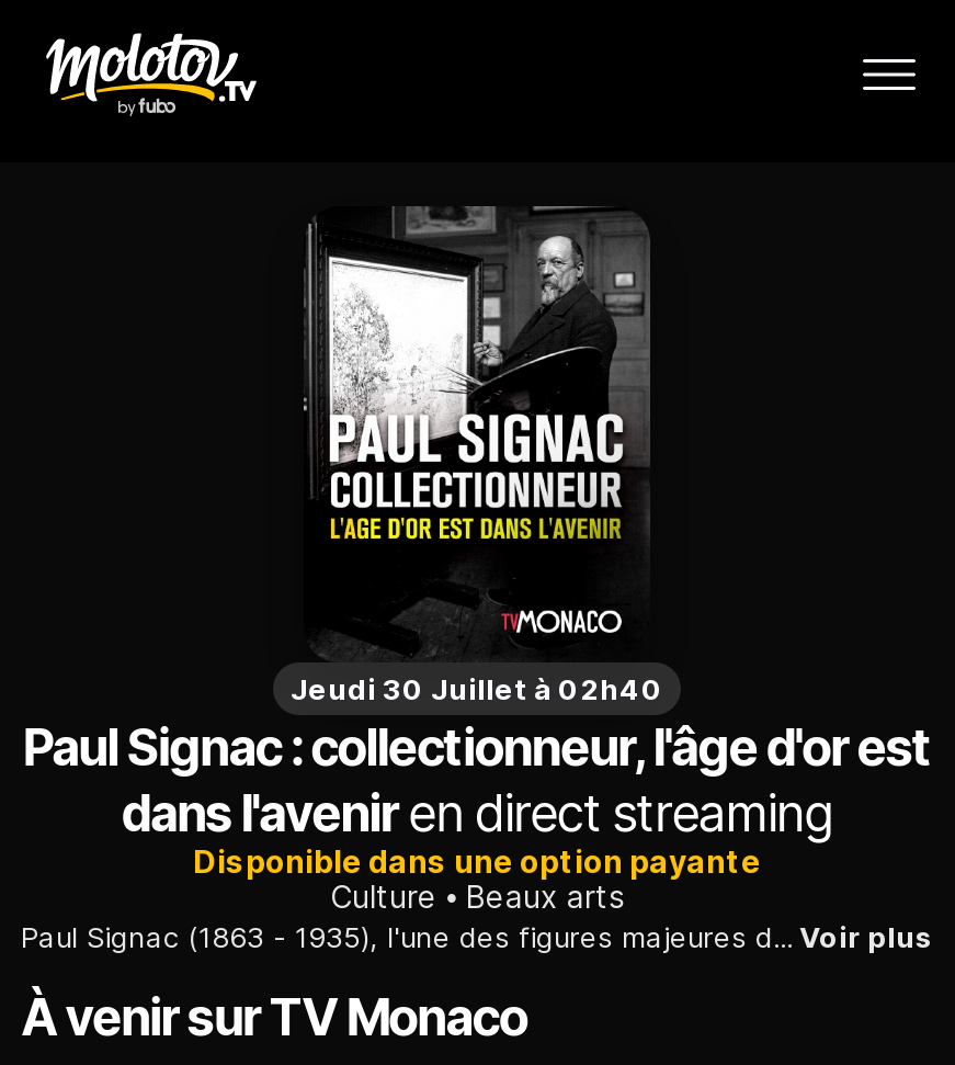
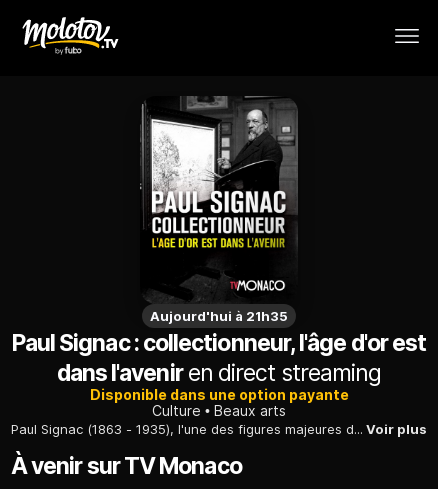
[291,672,663,707] Jeudi 30 Juillet à 02h40 -> [150,308,288,324] Aujourd'hui à 21h35

